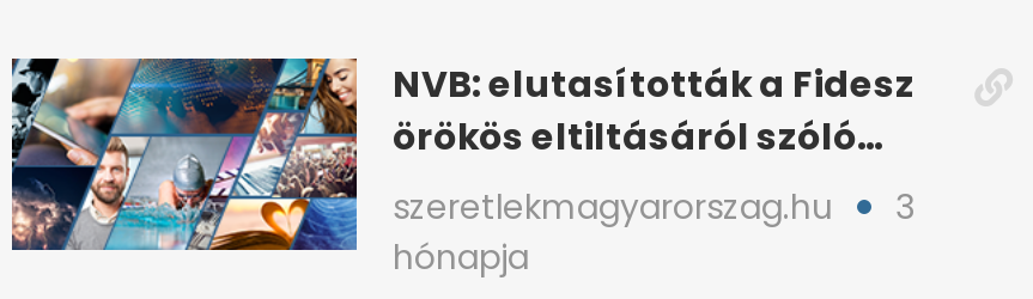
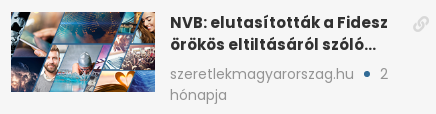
[895,183,914,230] 3 -> [380,64,388,84] 2

